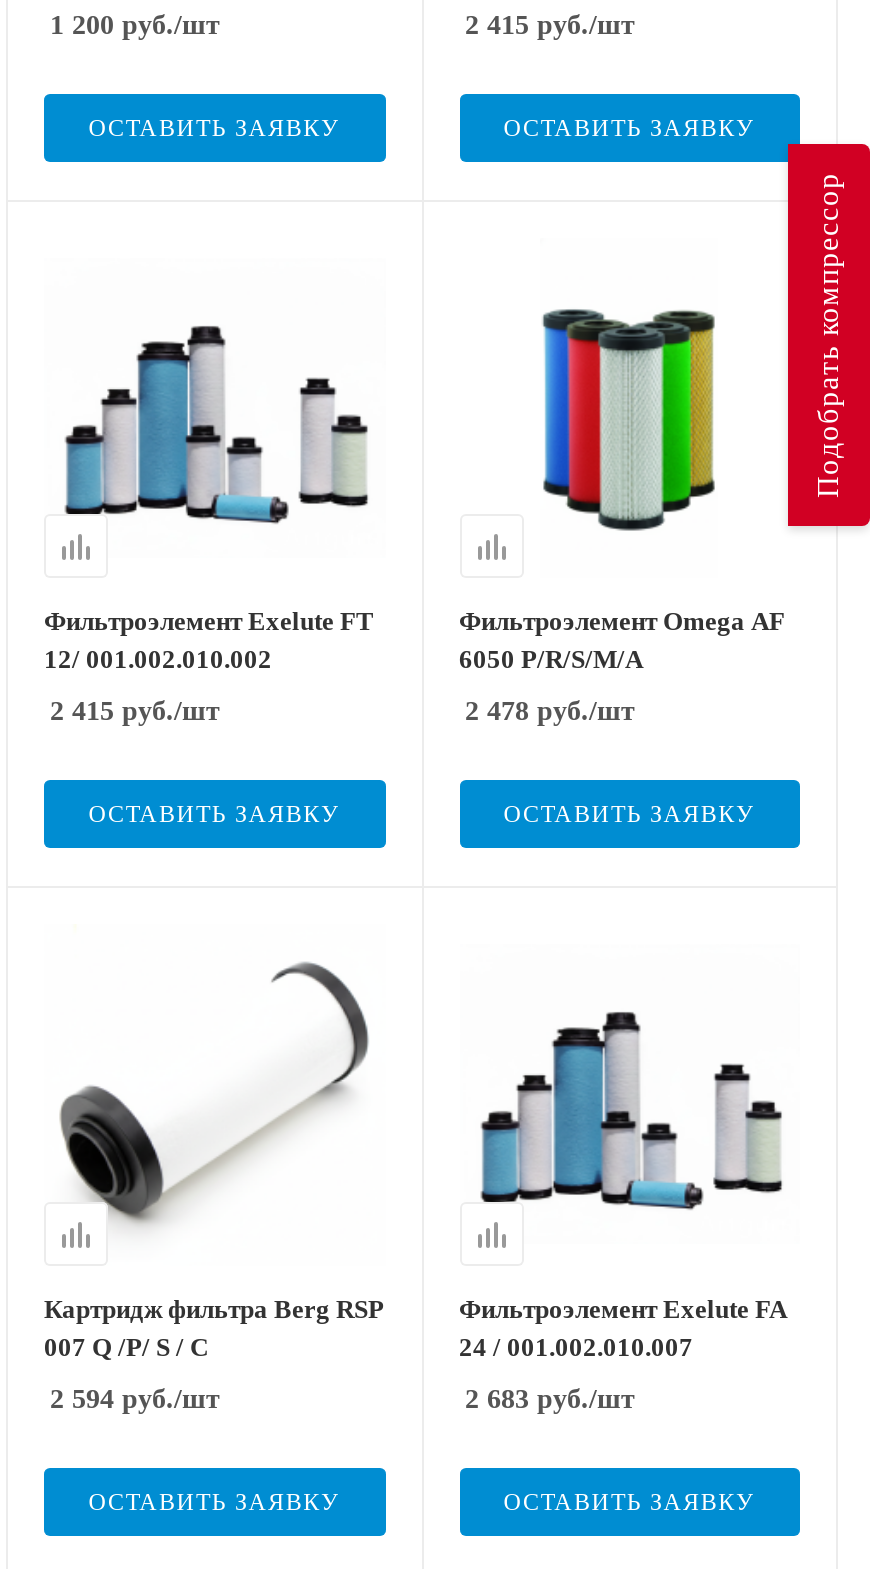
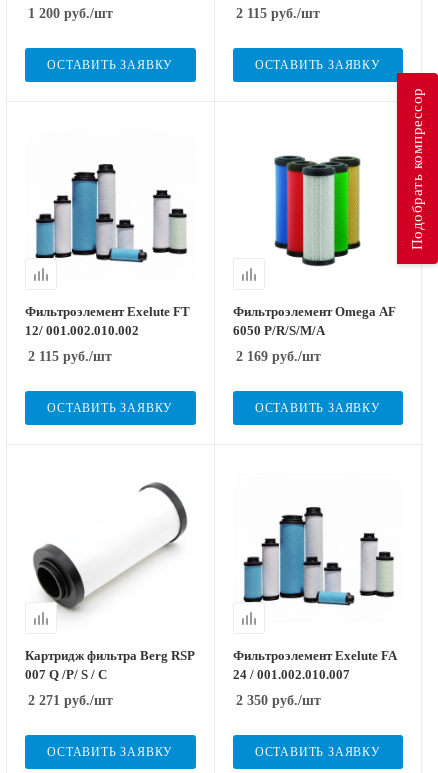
[465,9,635,39] 2 415 руб./шт -> [235,5,319,20] 2 115 руб./шт
[50,696,220,726] 2 415 руб./шт -> [28,349,112,364] 2 115 руб./шт
[465,696,635,726] 2 478 руб./шт -> [235,349,320,364] 2 169 руб./шт
[50,1383,220,1413] 2 594 руб./шт -> [28,692,113,707] 2 271 руб./шт
[465,1383,635,1413] 2 683 руб./шт -> [235,692,320,707] 2 350 руб./шт

